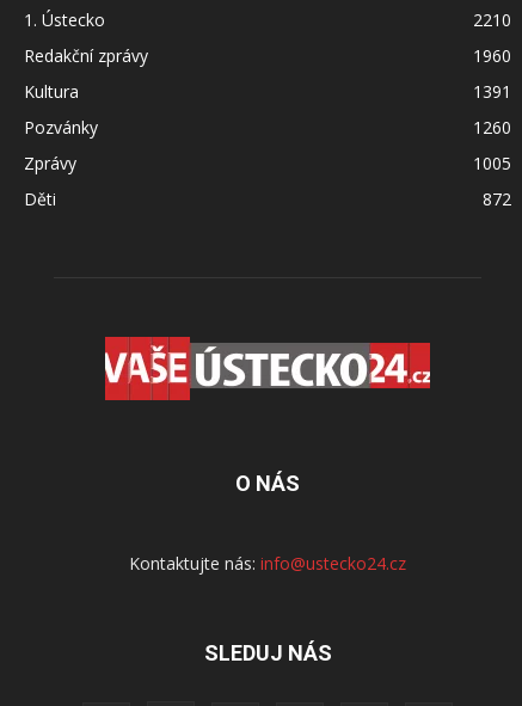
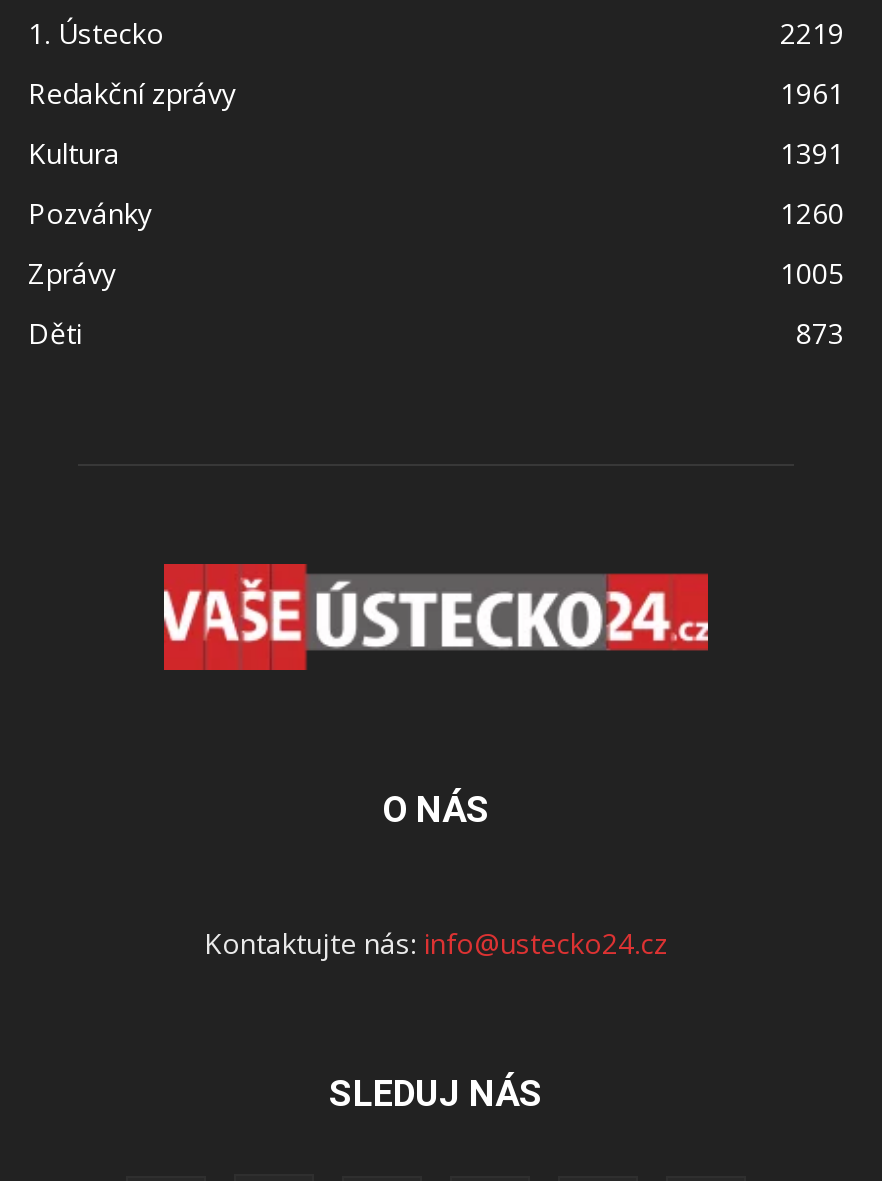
[473,8,511,31] 2210 -> [780,13,844,51] 2219
[473,44,511,67] 1960 -> [780,73,844,111] 1961
[483,187,511,210] 872 -> [796,313,844,351] 873

